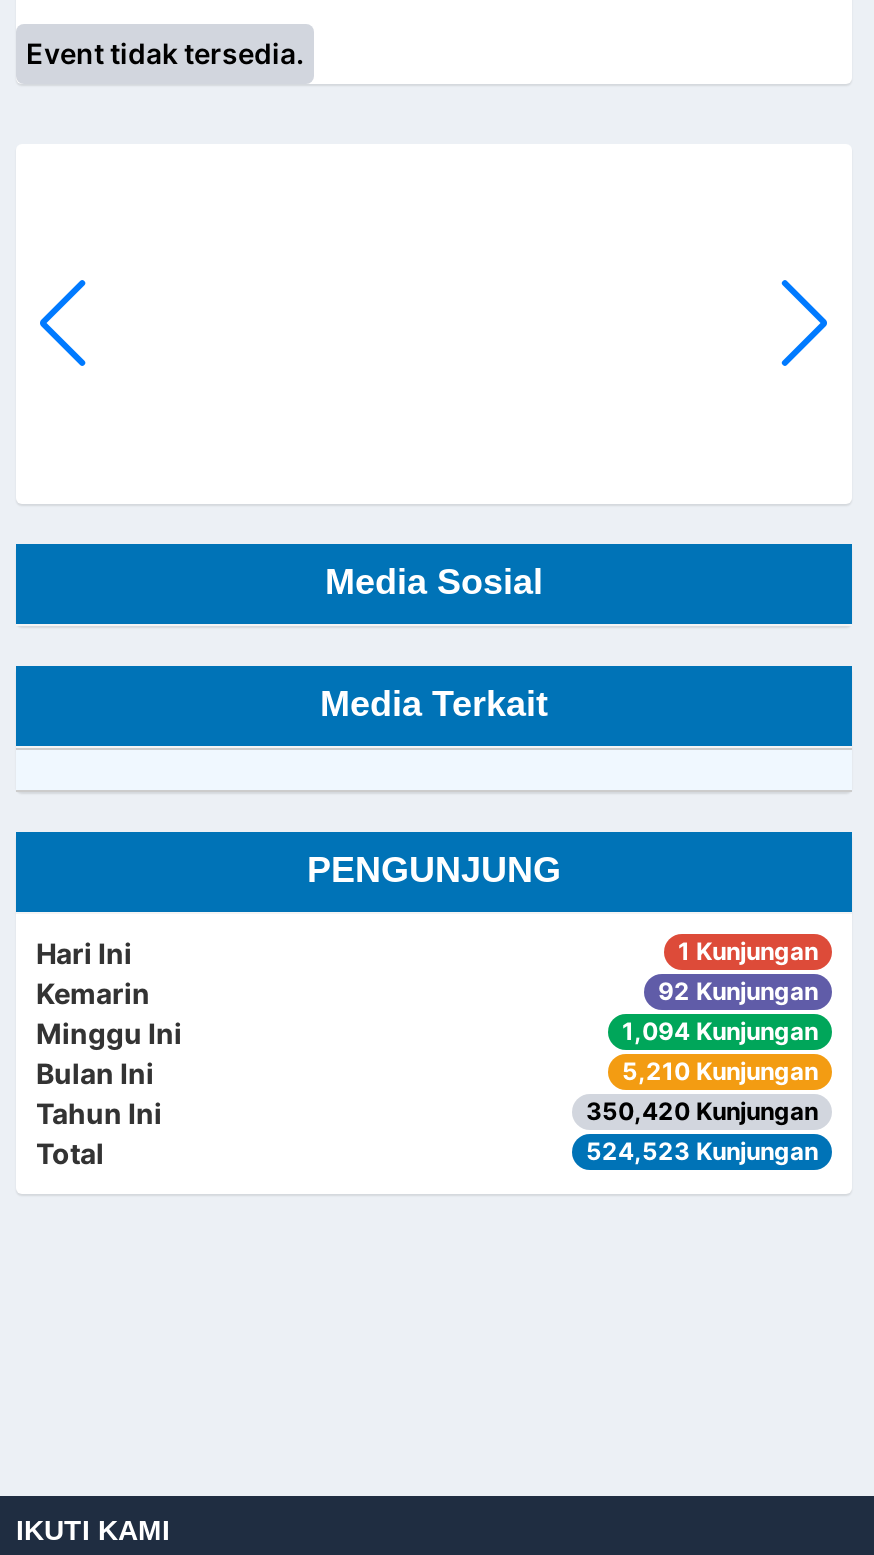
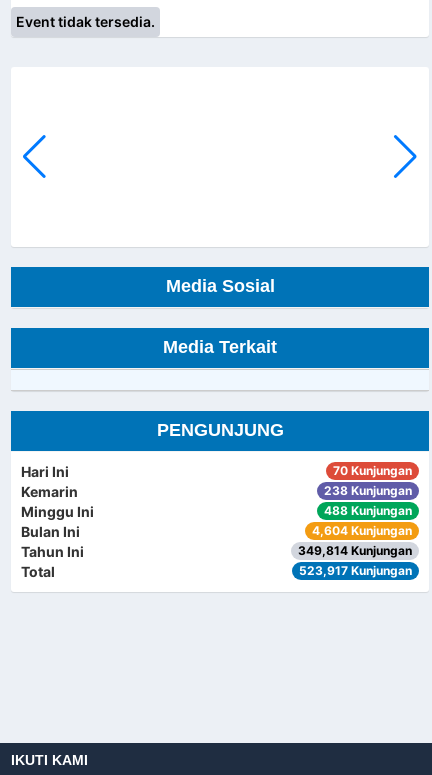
[678,936,818,966] 1 Kunjungan -> [333,463,412,478] 70 Kunjungan
[658,976,818,1006] 92 Kunjungan -> [324,483,412,498] 238 Kunjungan
[622,1016,818,1046] 1,094 Kunjungan -> [324,503,412,518] 488 Kunjungan
[622,1056,818,1086] 5,210 Kunjungan -> [312,523,412,538] 4,604 Kunjungan
[586,1096,818,1126] 350,420 Kunjungan -> [298,543,412,558] 349,814 Kunjungan
[586,1136,818,1166] 524,523 Kunjungan -> [299,563,412,578] 523,917 Kunjungan

